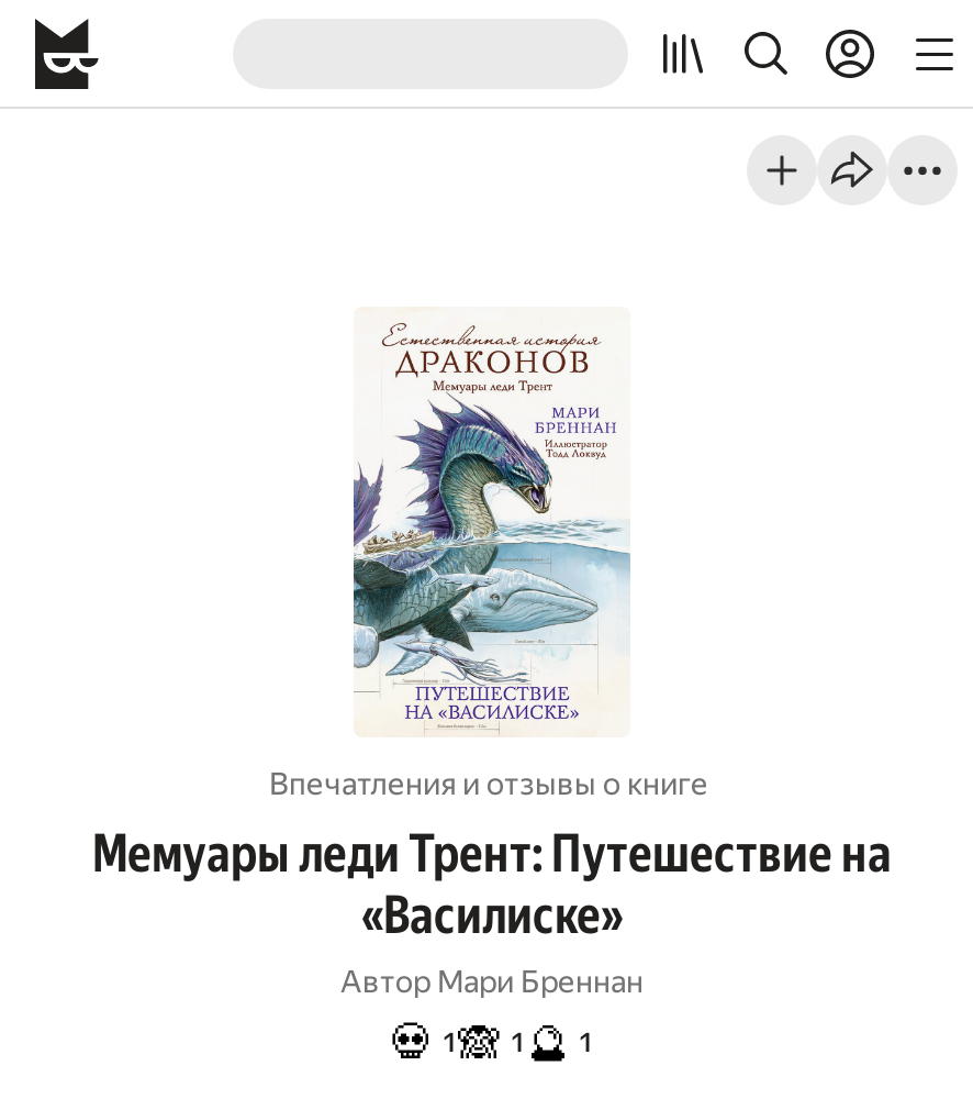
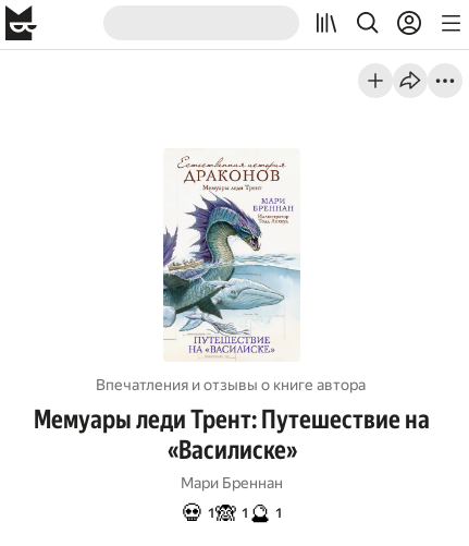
[269,766,708,801] Впечатления и отзывы о книге -> [95,376,365,393] Впечатления и отзывы о книге автора
[340,964,644,999] Автор Мари Бреннан -> [181,474,283,492] Мари Бреннан

